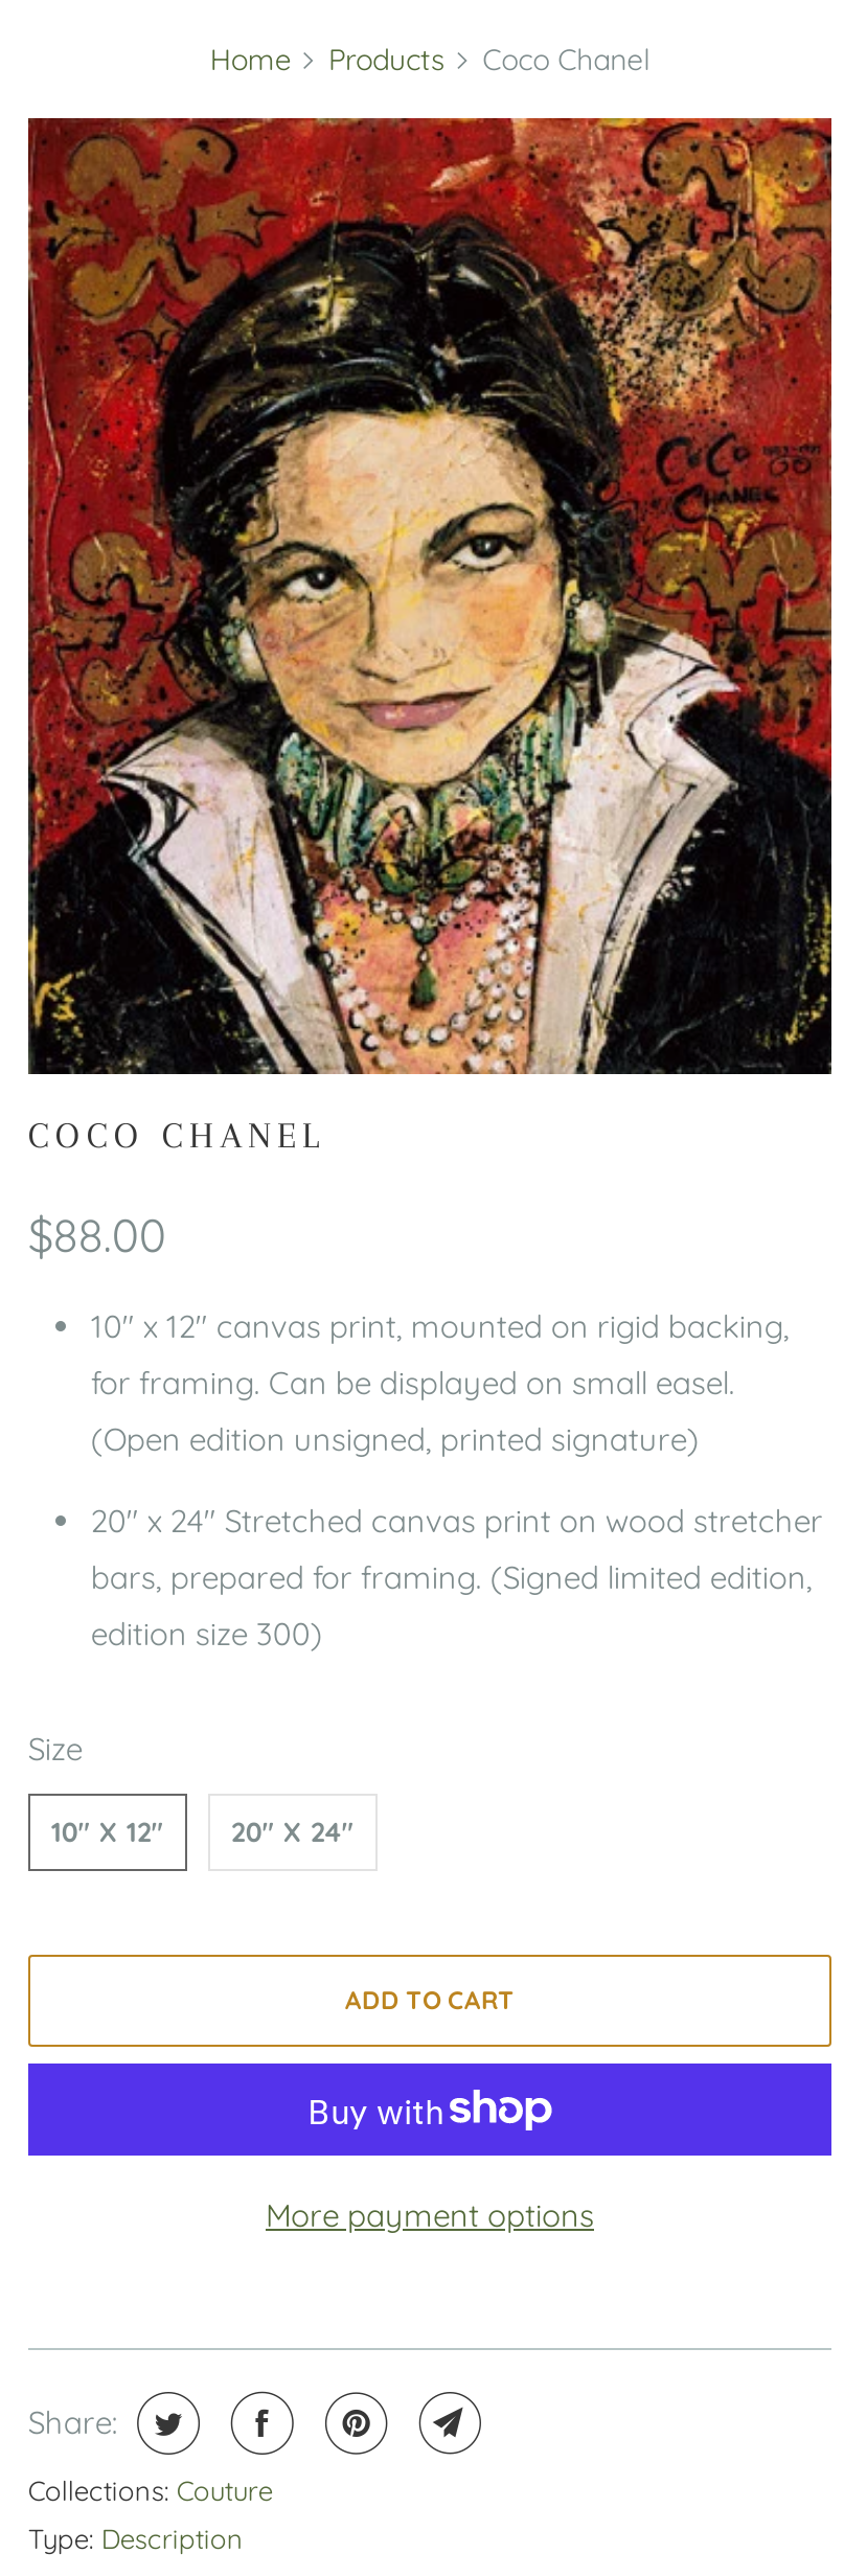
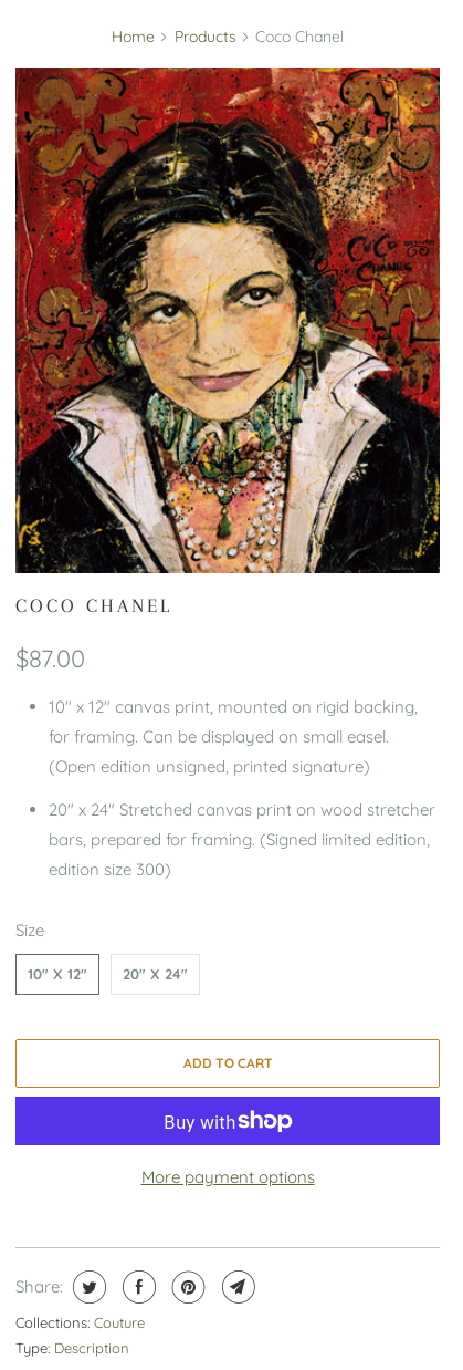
[28,1206,166,1265] $88.00 -> [15,643,85,674] $87.00

